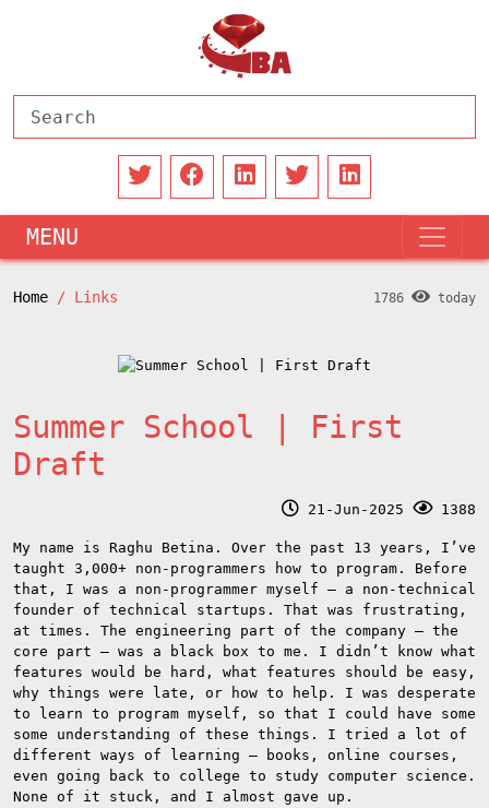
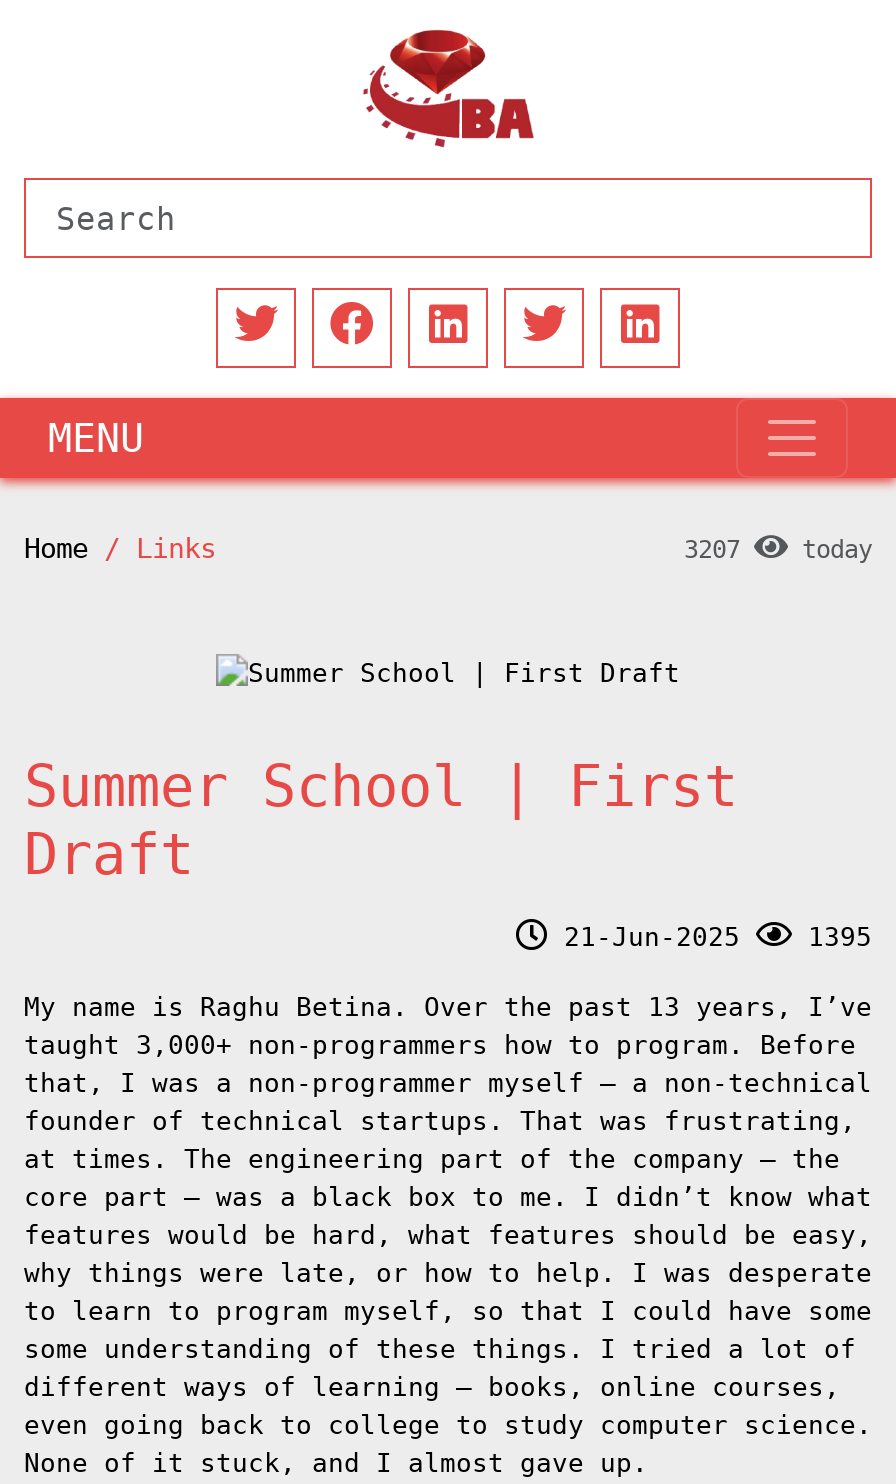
[373,290,476,306] 1786 today -> [684,536,872,564] 3207 today
[299,501,476,518] 21-Jun-2025 1388 -> [548,922,872,952] 21-Jun-2025 1395

